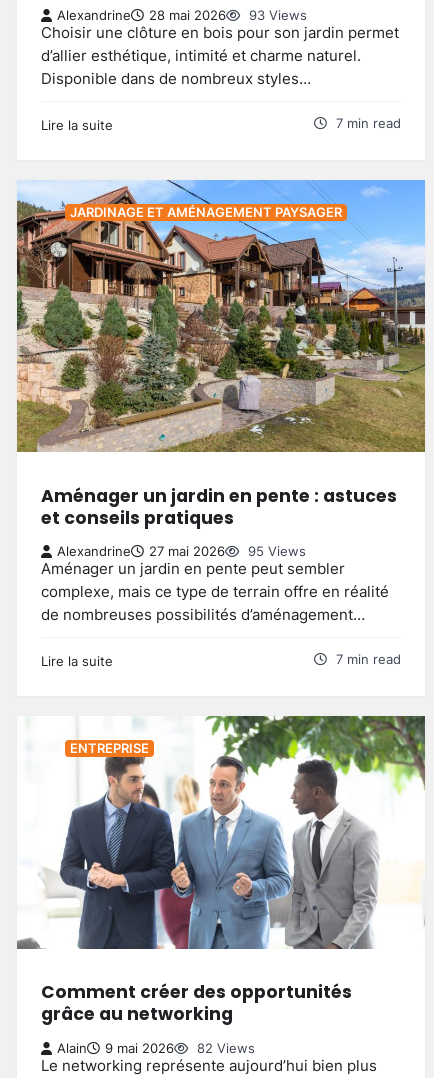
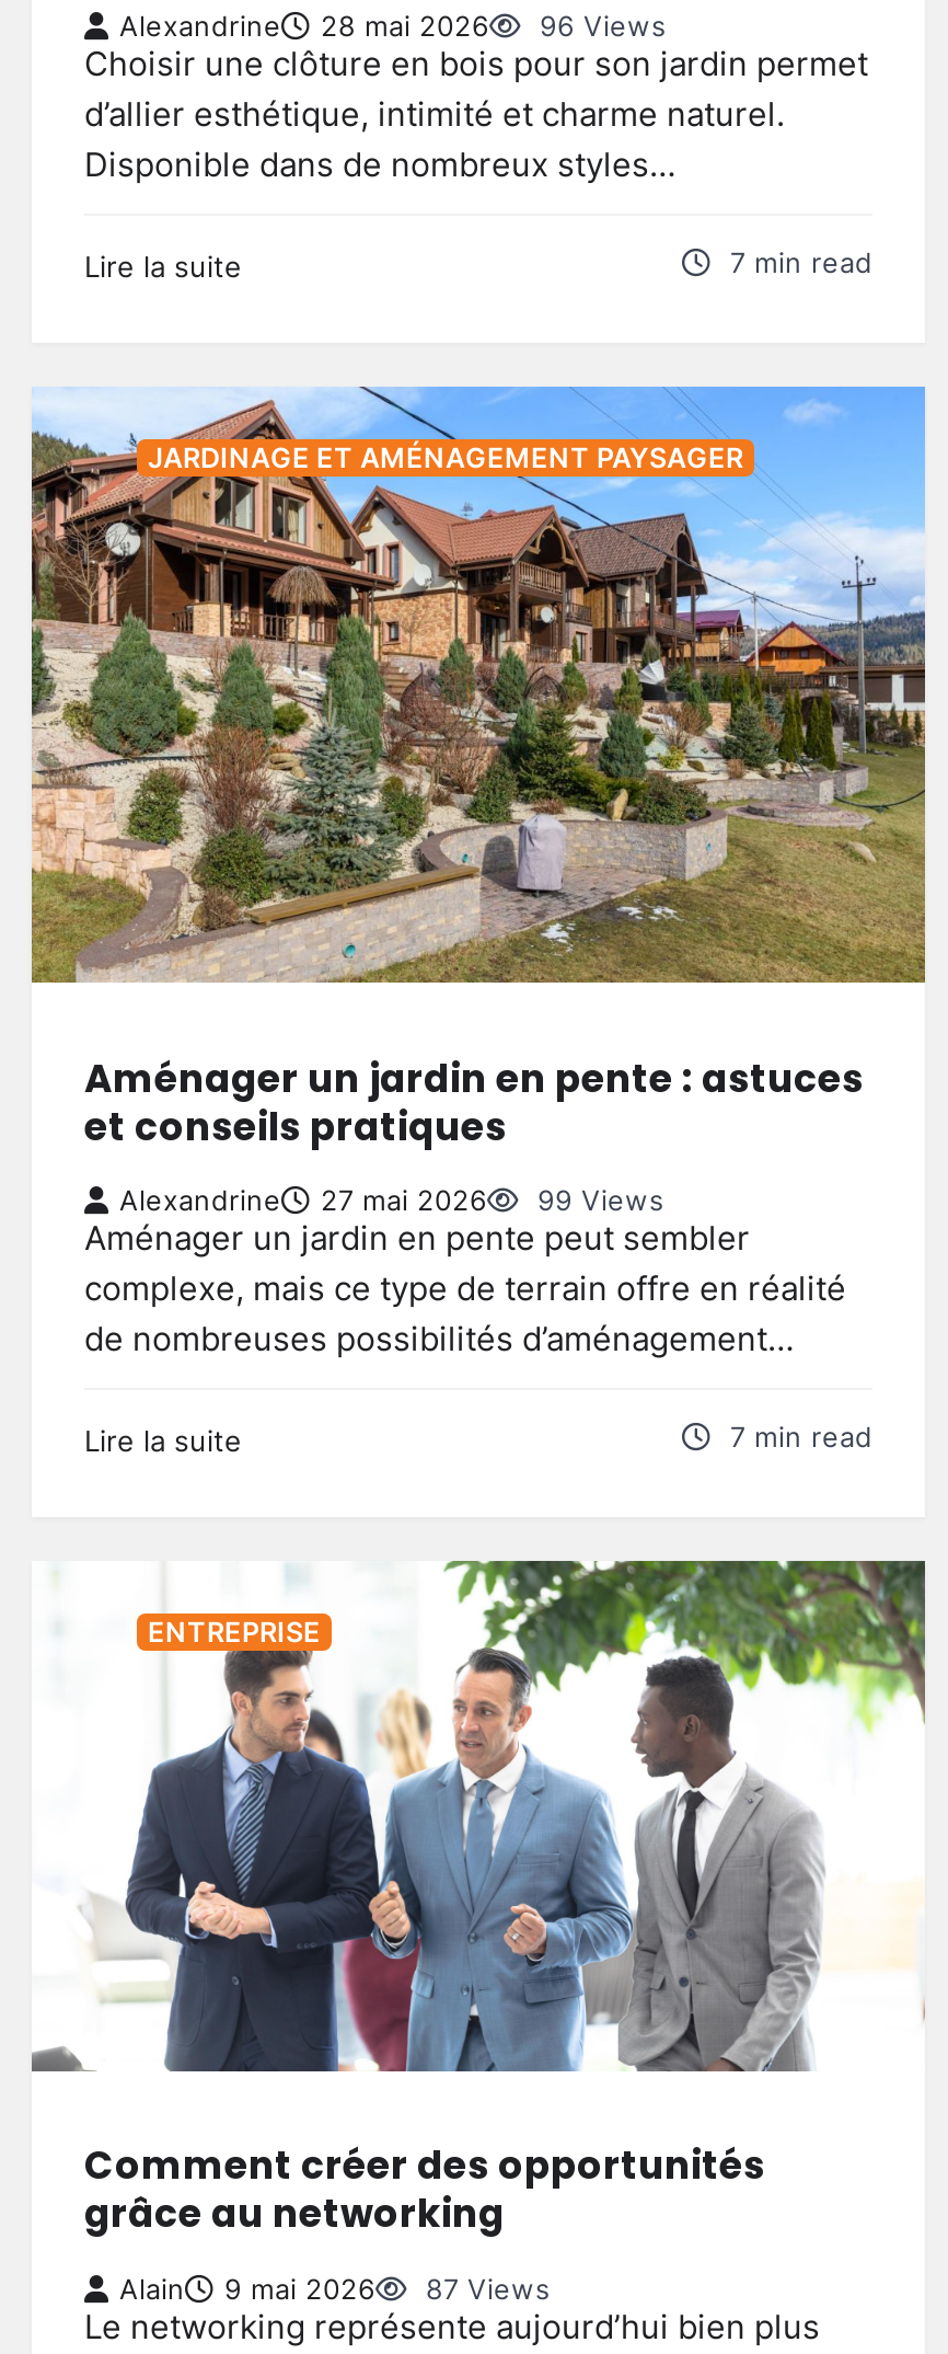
[57,8,307,23] Alexandrine 28 mai 2026 93 Views -> [119,10,667,43] Alexandrine 28 mai 2026 96 Views
[57,544,306,559] Alexandrine 27 mai 2026 95 Views -> [119,1184,664,1217] Alexandrine 27 mai 2026 99 Views
[57,1041,255,1056] Alain 9 mai 2026 82 Views -> [119,2272,551,2305] Alain 9 mai 2026 87 Views

